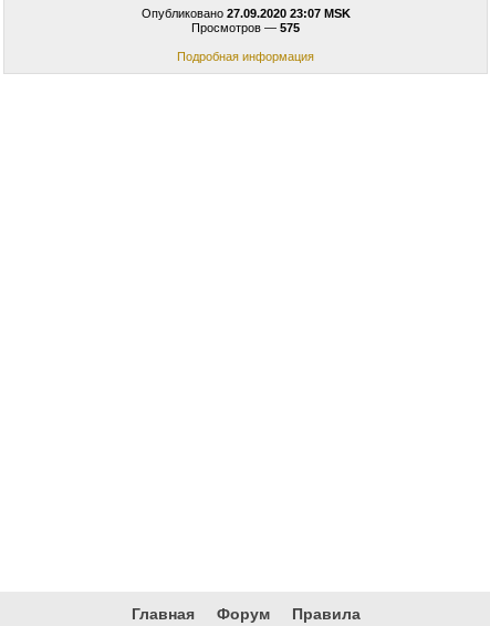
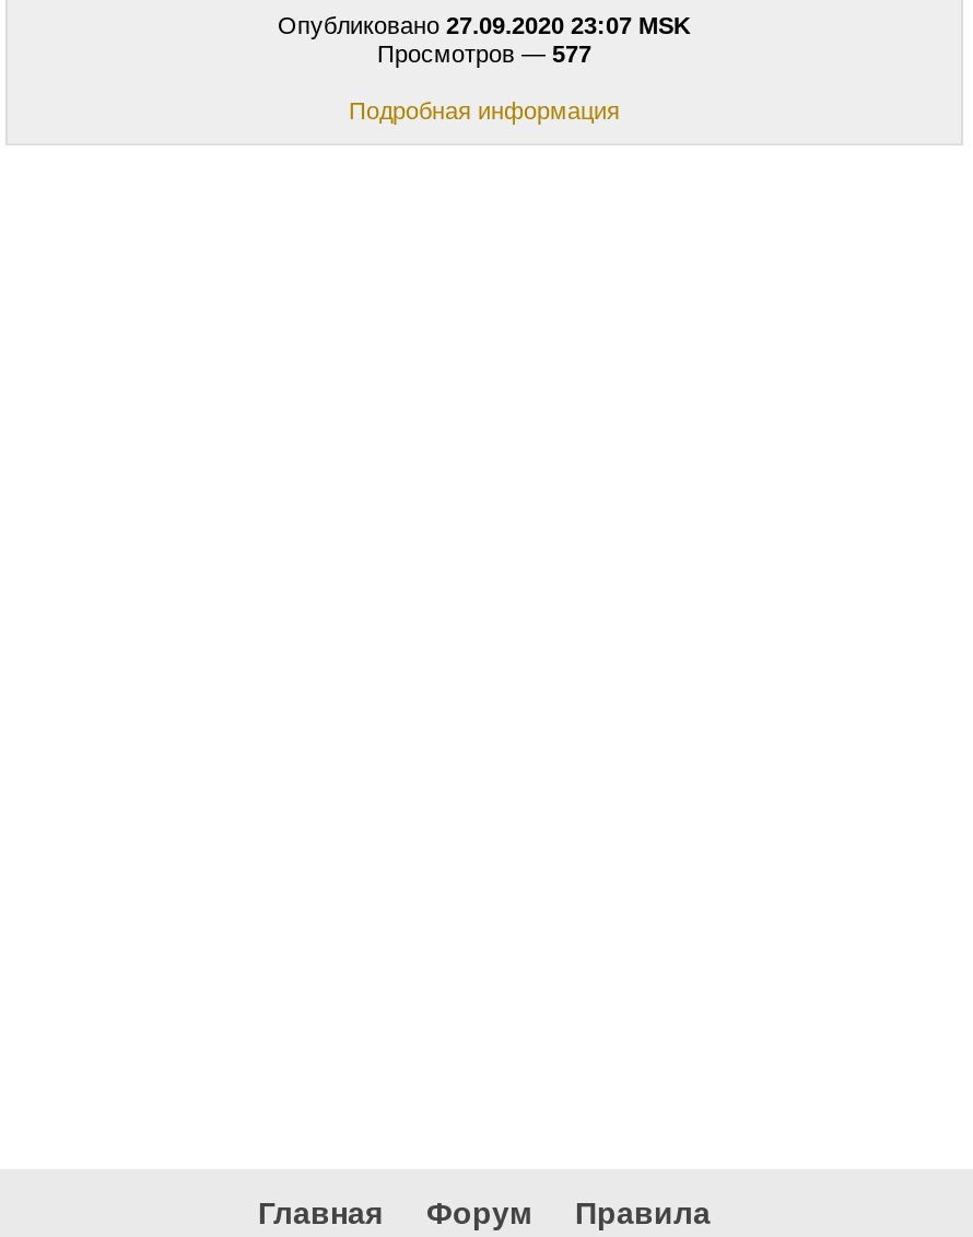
[191,21,300,34] Просмотров — 575 -> [377,41,591,67] Просмотров — 577

